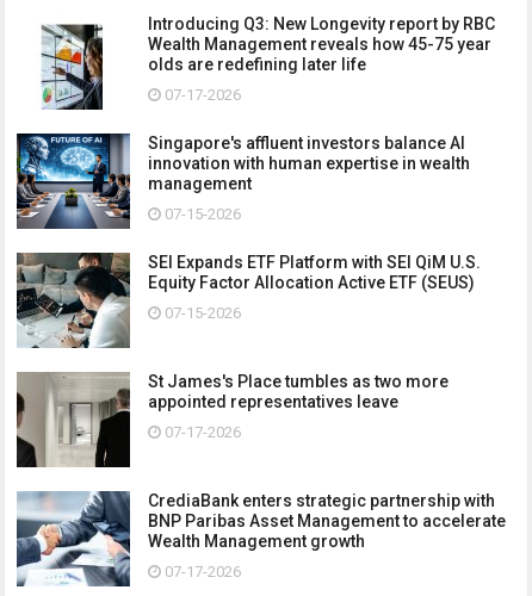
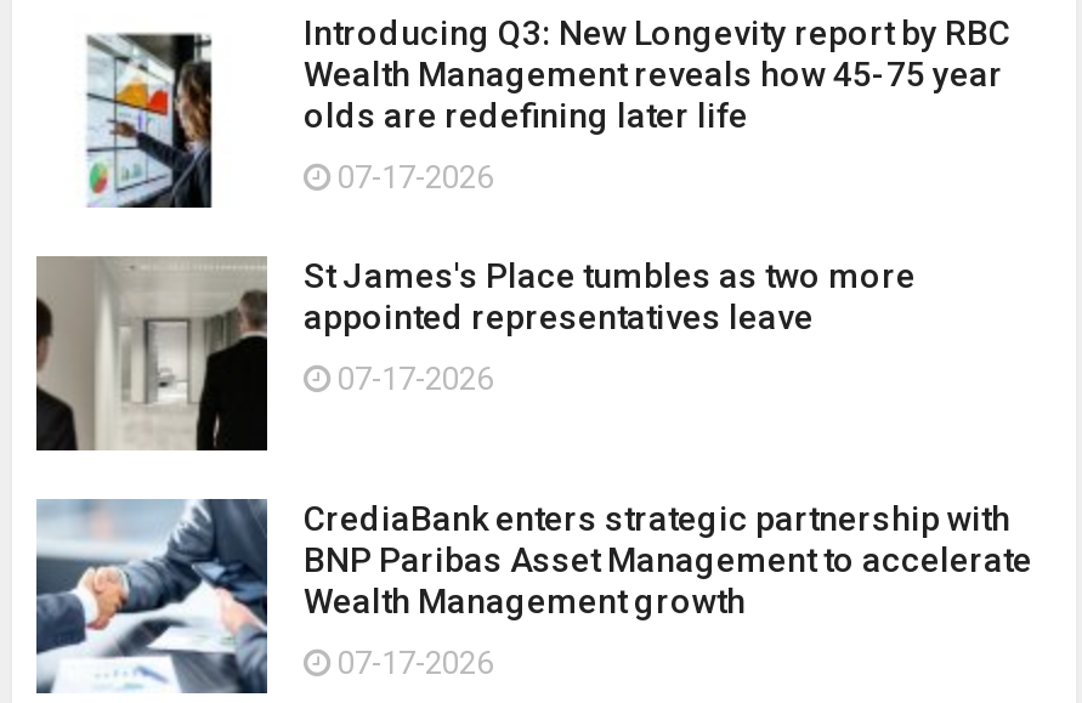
[17,133,481,322] [image] | Singapore's affluent investors balance AI | innovation with human expertise in wealth | management | 07-15-2026 | SEI Expands ETF Platform with SEI QiM U.S. | Equity Factor Allocation Active ETF (SEUS) | 07-15-2026 -> none
[16,252,130,349] [image] -> none

